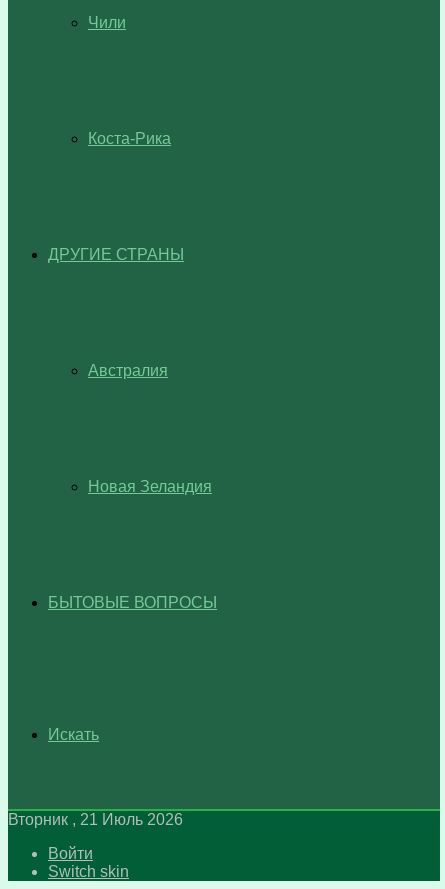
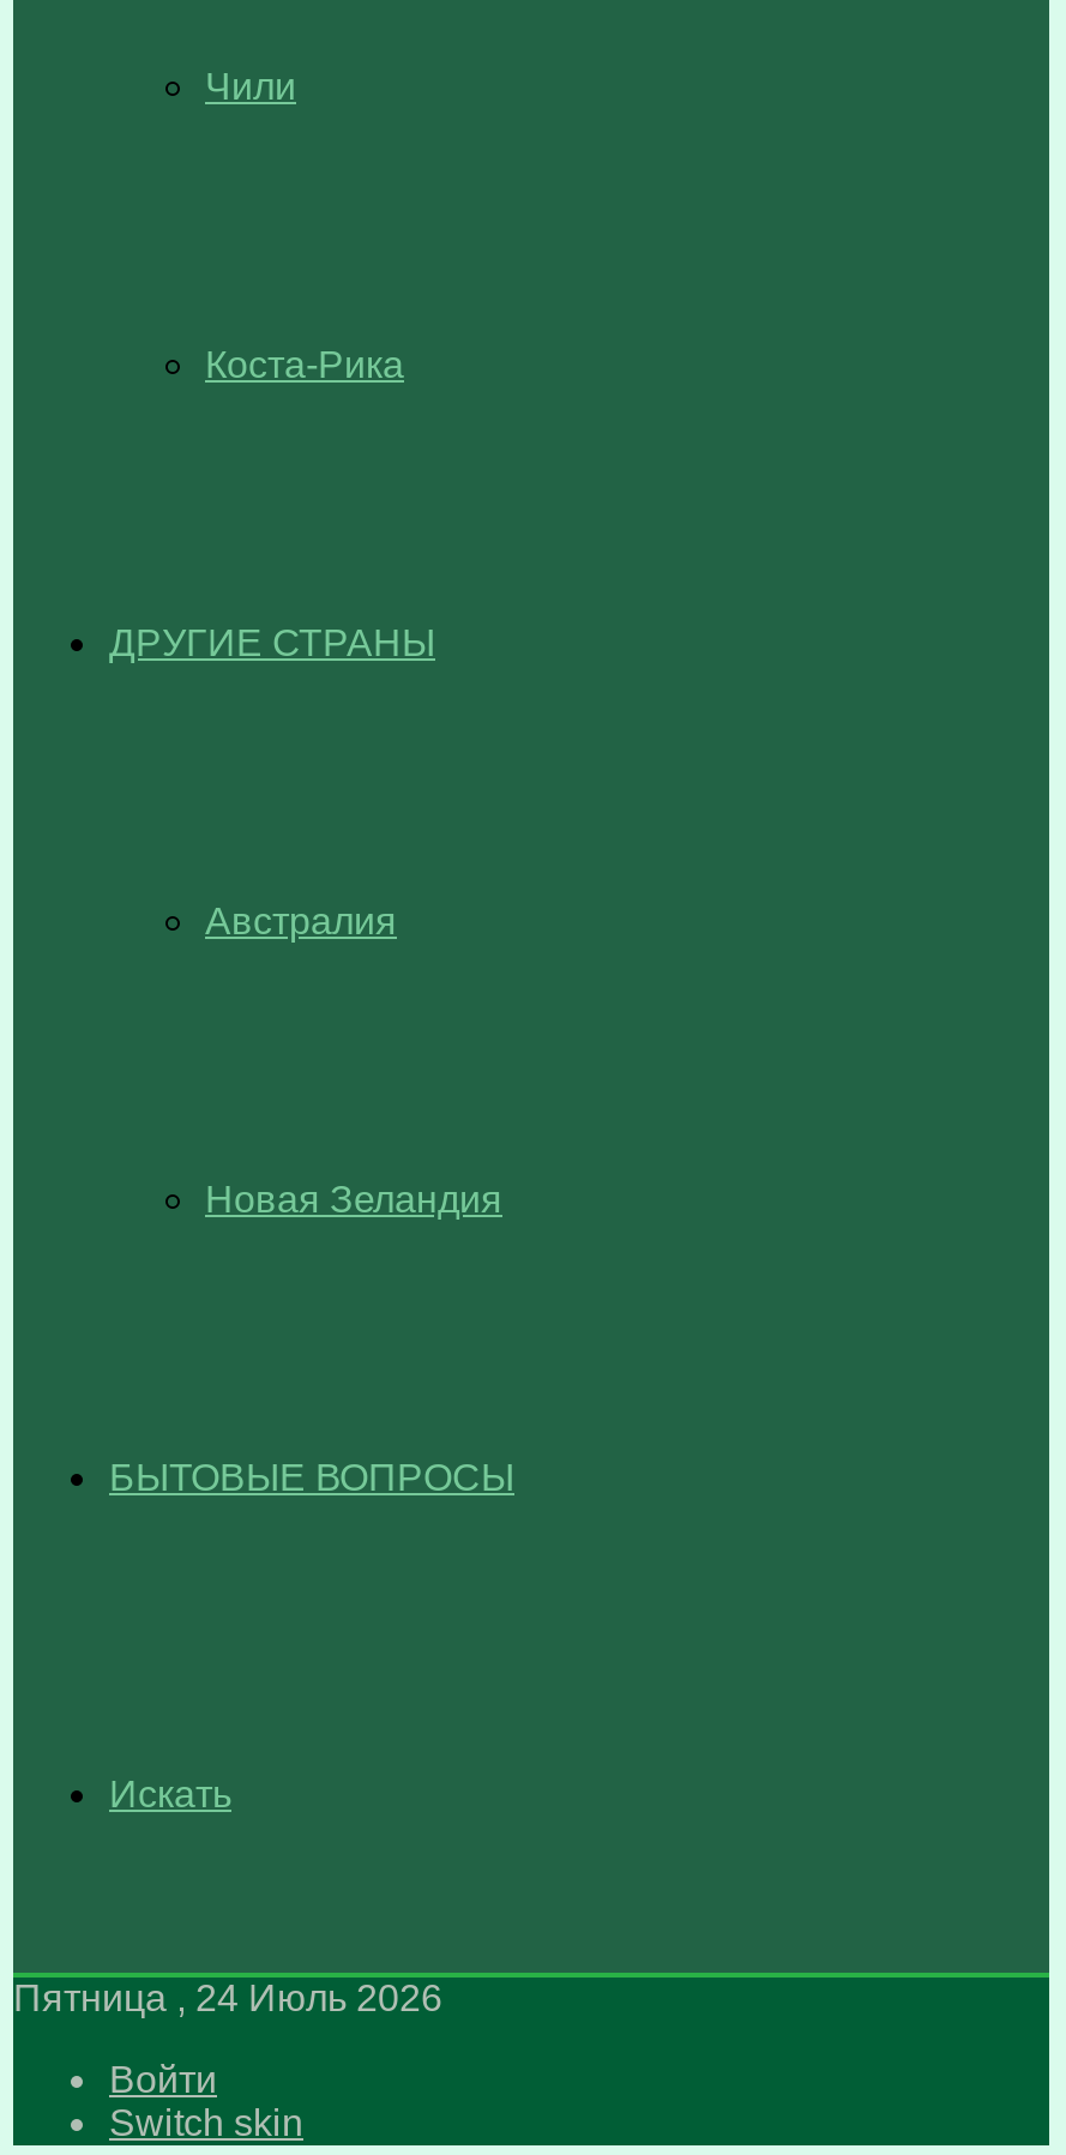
[8,811,183,828] Вторник , 21 Июль 2026 -> [13,1978,442,2018] Пятница , 24 Июль 2026

